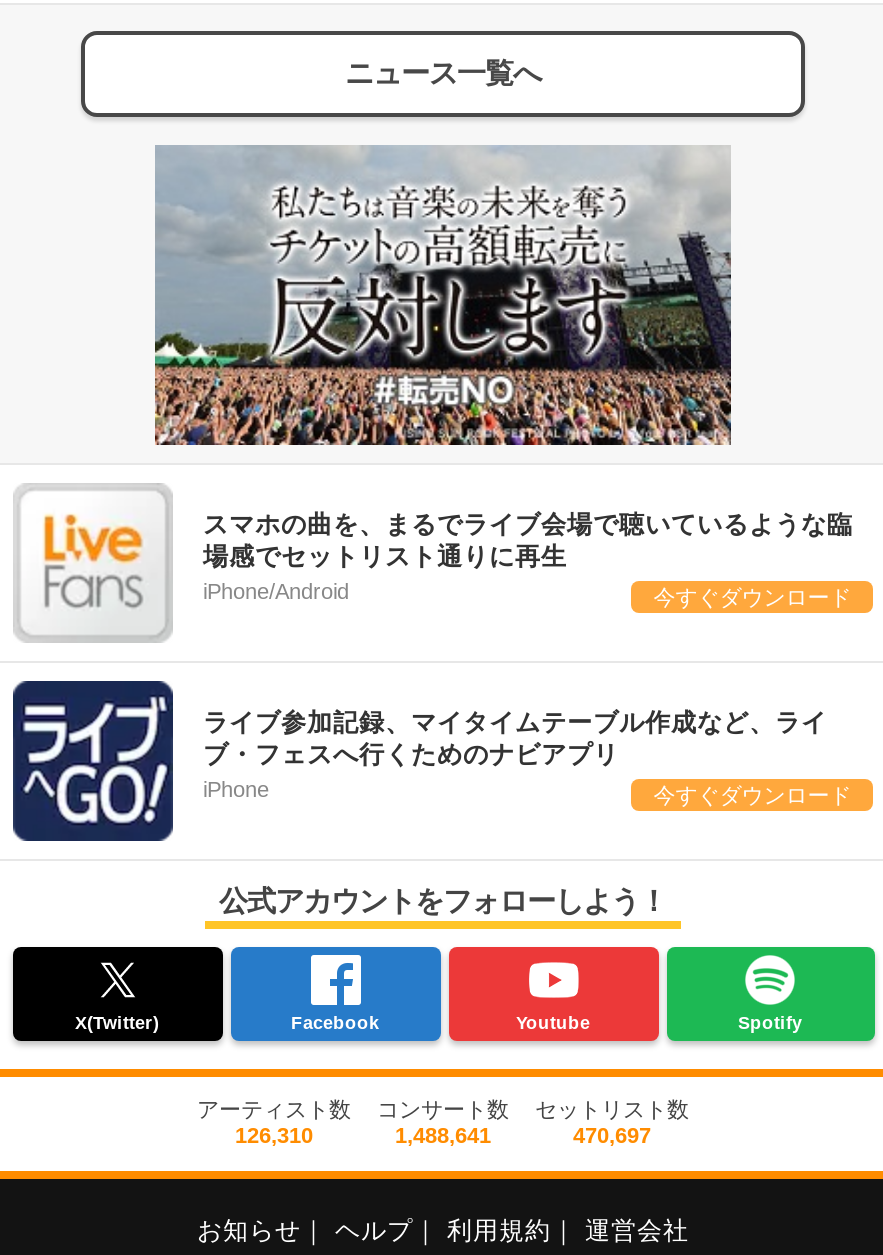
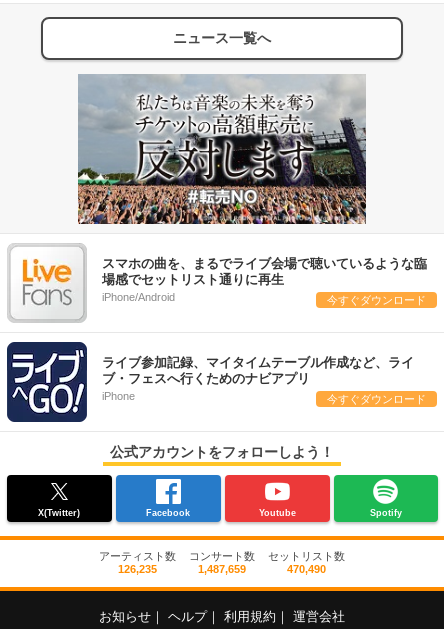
[235,1124,313,1148] 126,310 -> [118,563,157,575] 126,235
[395,1124,491,1148] 1,488,641 -> [198,563,246,575] 1,487,659
[573,1124,651,1148] 470,697 -> [287,563,326,575] 470,490

